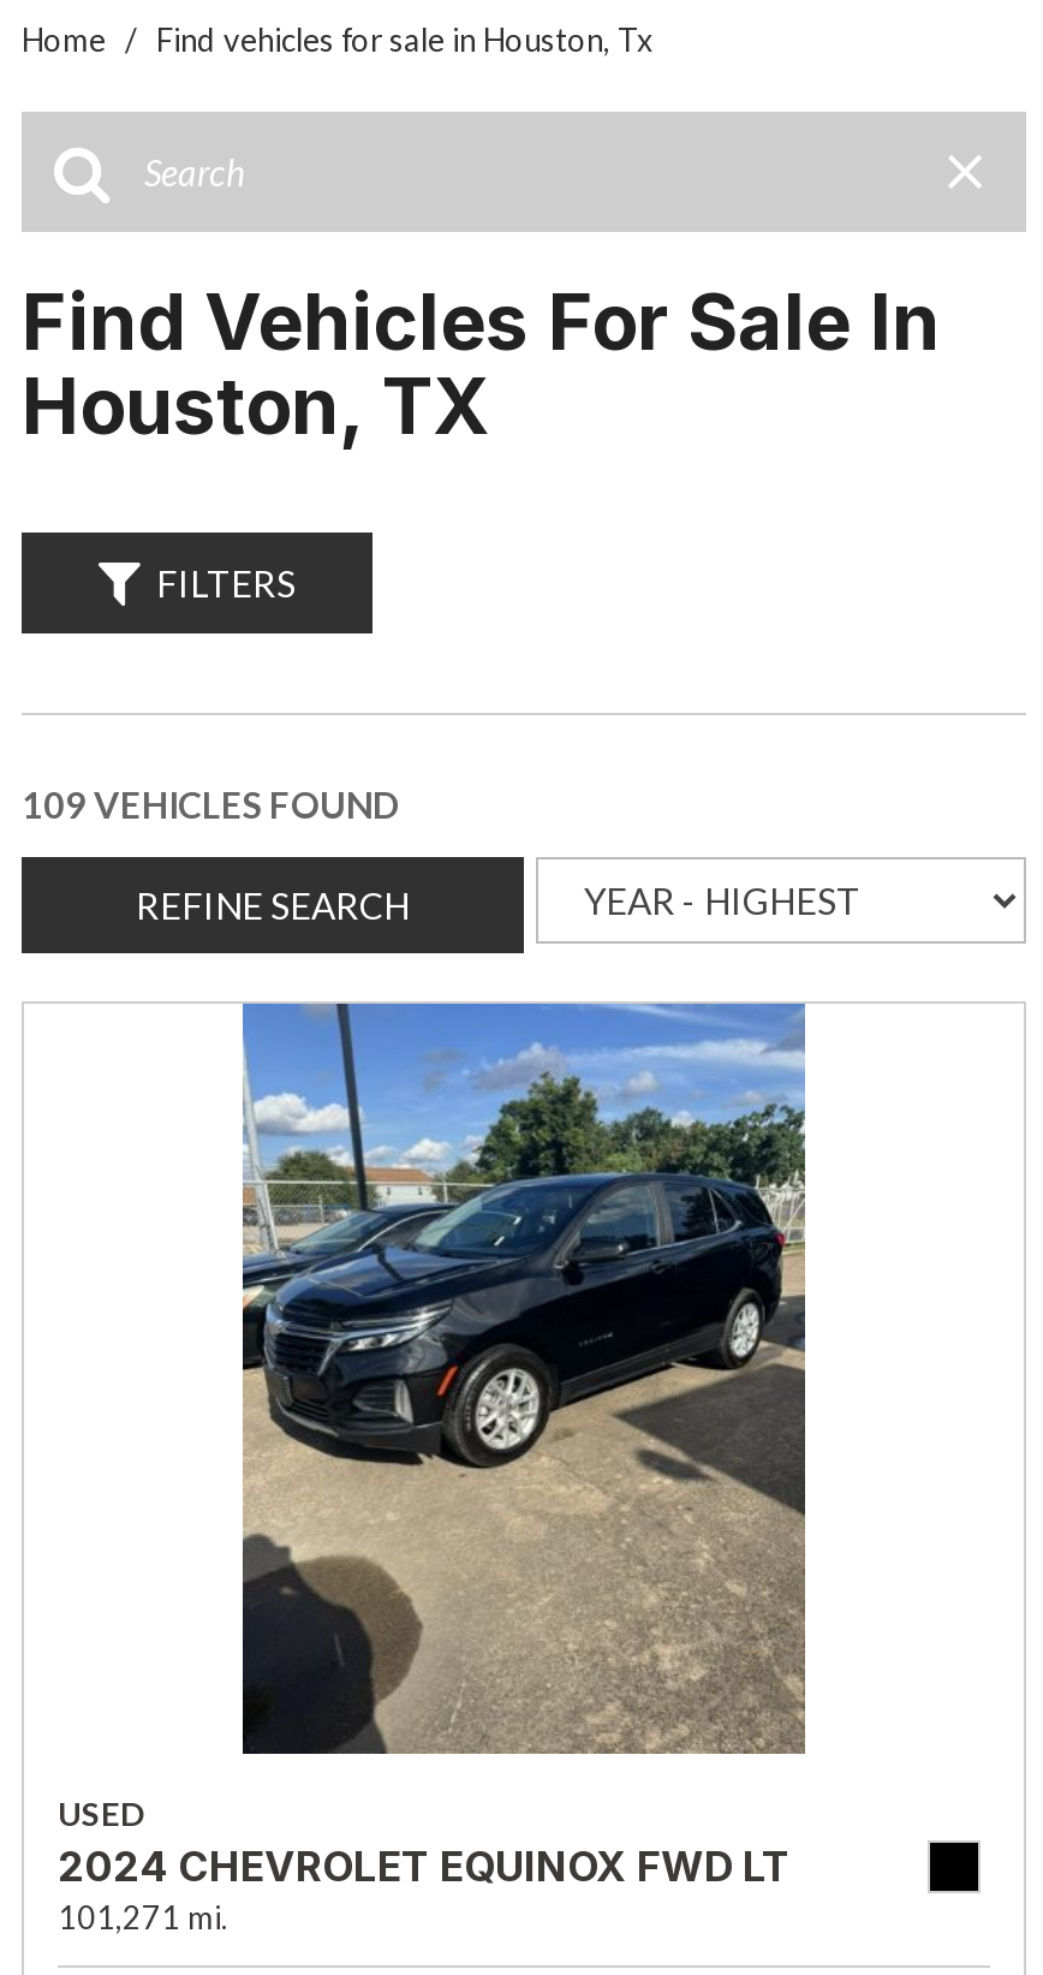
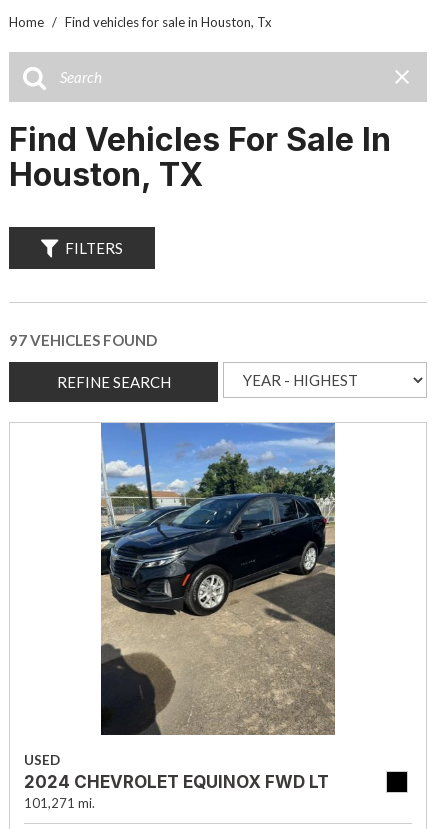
[22,783,399,826] 109 VEHICLES FOUND -> [9,331,157,349] 97 VEHICLES FOUND

